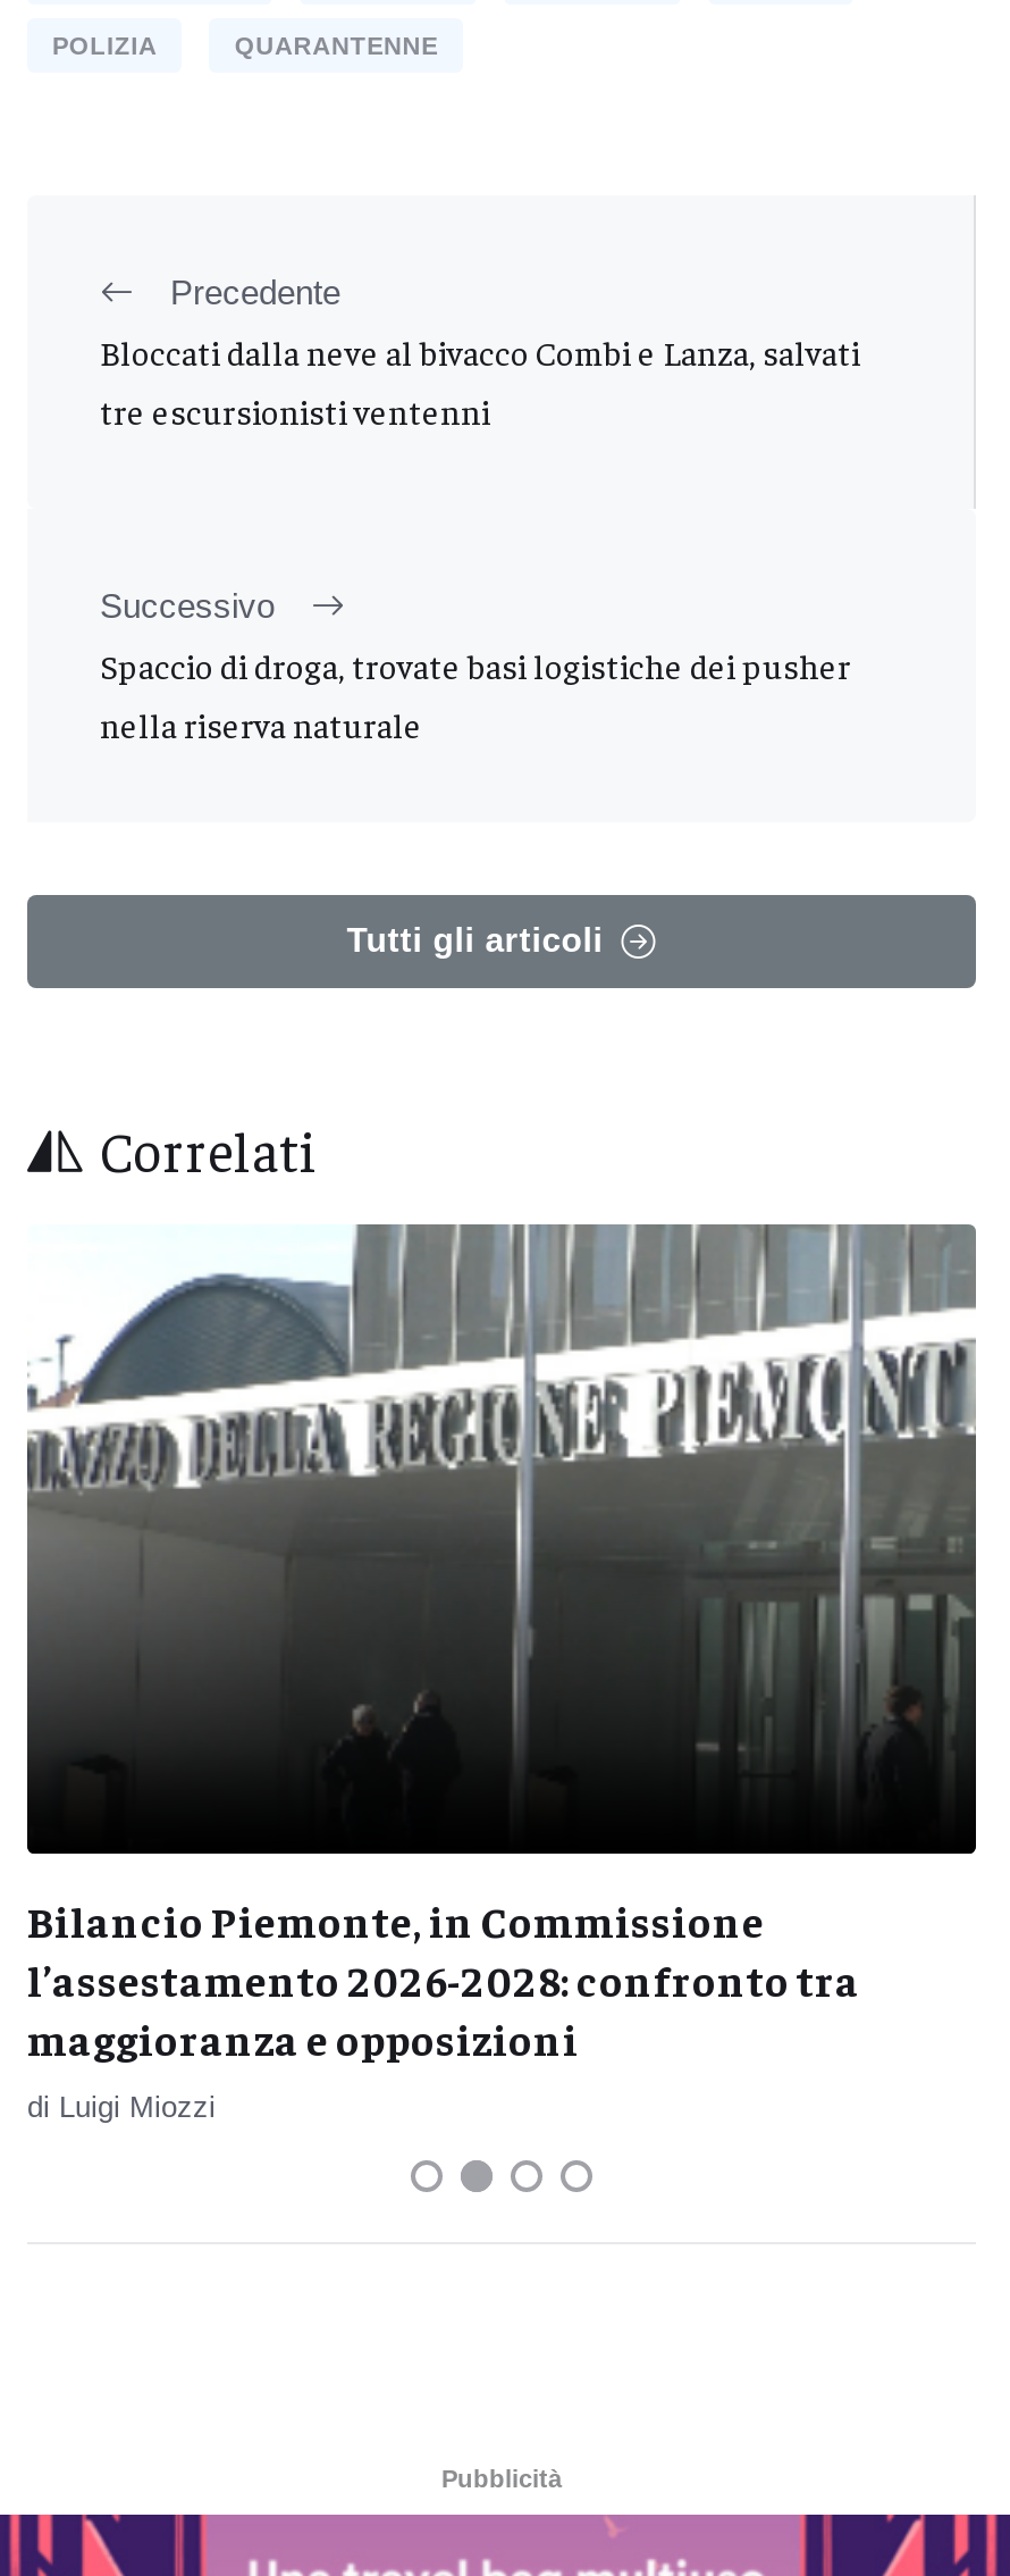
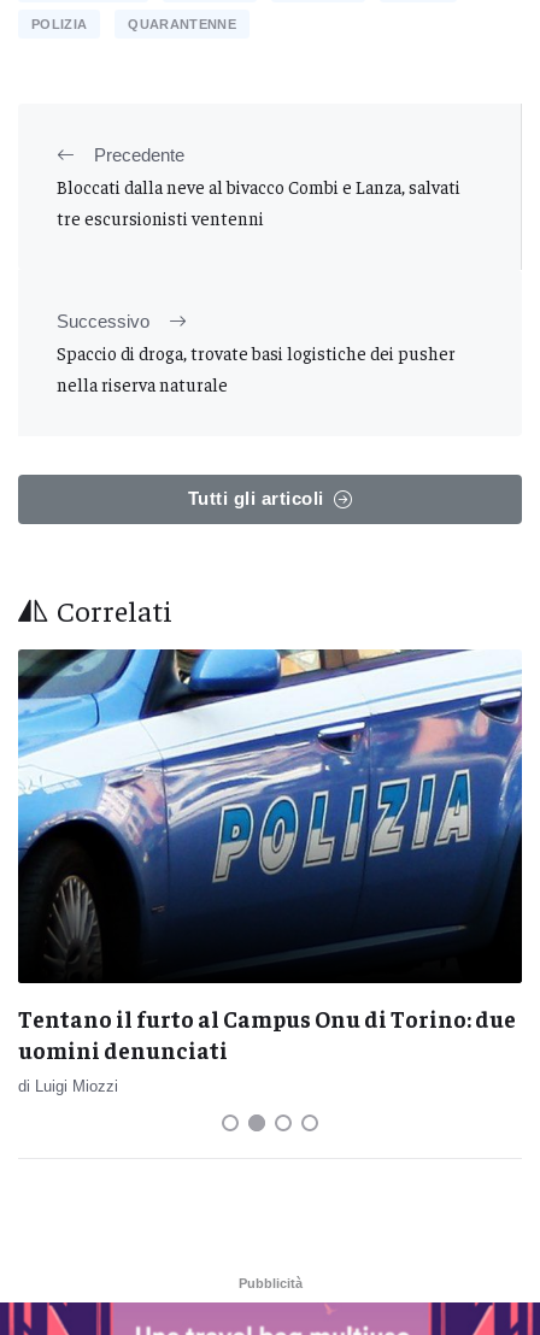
[25,1222,978,1776] [image] -> [17,648,523,948] [image]
[33,1891,866,2064] Bilancio Piemonte, in Commissione | l’assestamento 2026-2028: confronto tra | maggioranza e opposizioni -> [18,1003,516,1063] Tentano il furto al Campus Onu di Torino: due | uomini denunciati

